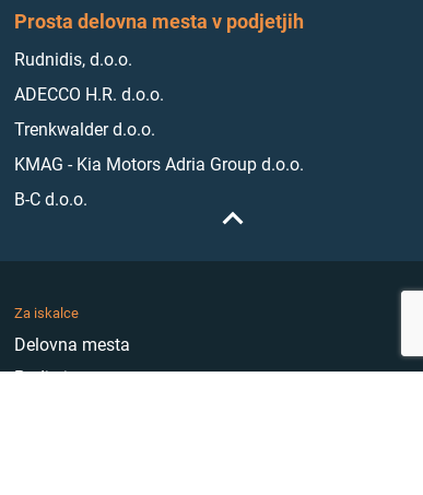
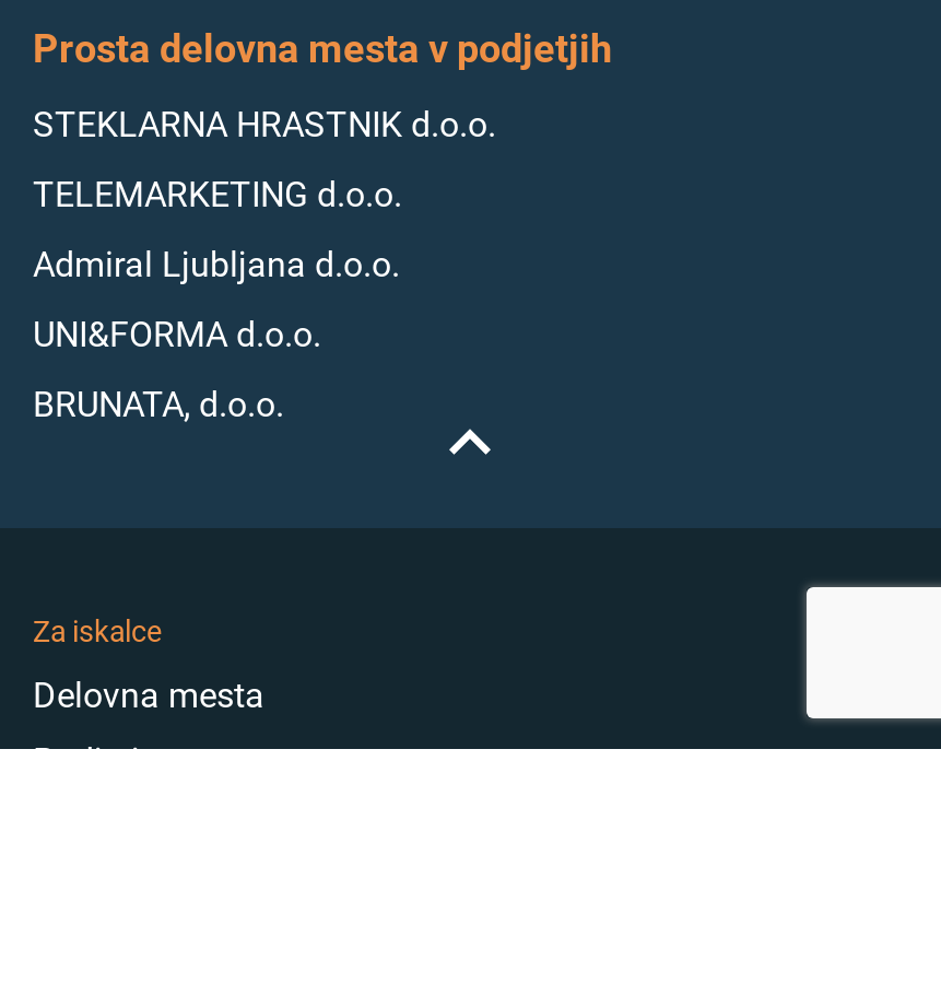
[14,49,132,70] Rudnidis, d.o.o. -> [33,104,496,146] STEKLARNA HRASTNIK d.o.o.
[14,84,164,105] ADECCO H.R. d.o.o. -> [33,174,402,216] TELEMARKETING d.o.o.
[14,119,155,140] Trenkwalder d.o.o. -> [33,244,400,286] Admiral Ljubljana d.o.o.
[14,154,304,175] KMAG - Kia Motors Adria Group d.o.o. -> [33,314,321,356] UNI&FORMA d.o.o.
[14,189,87,210] B-C d.o.o. -> [33,384,284,426] BRUNATA, d.o.o.

